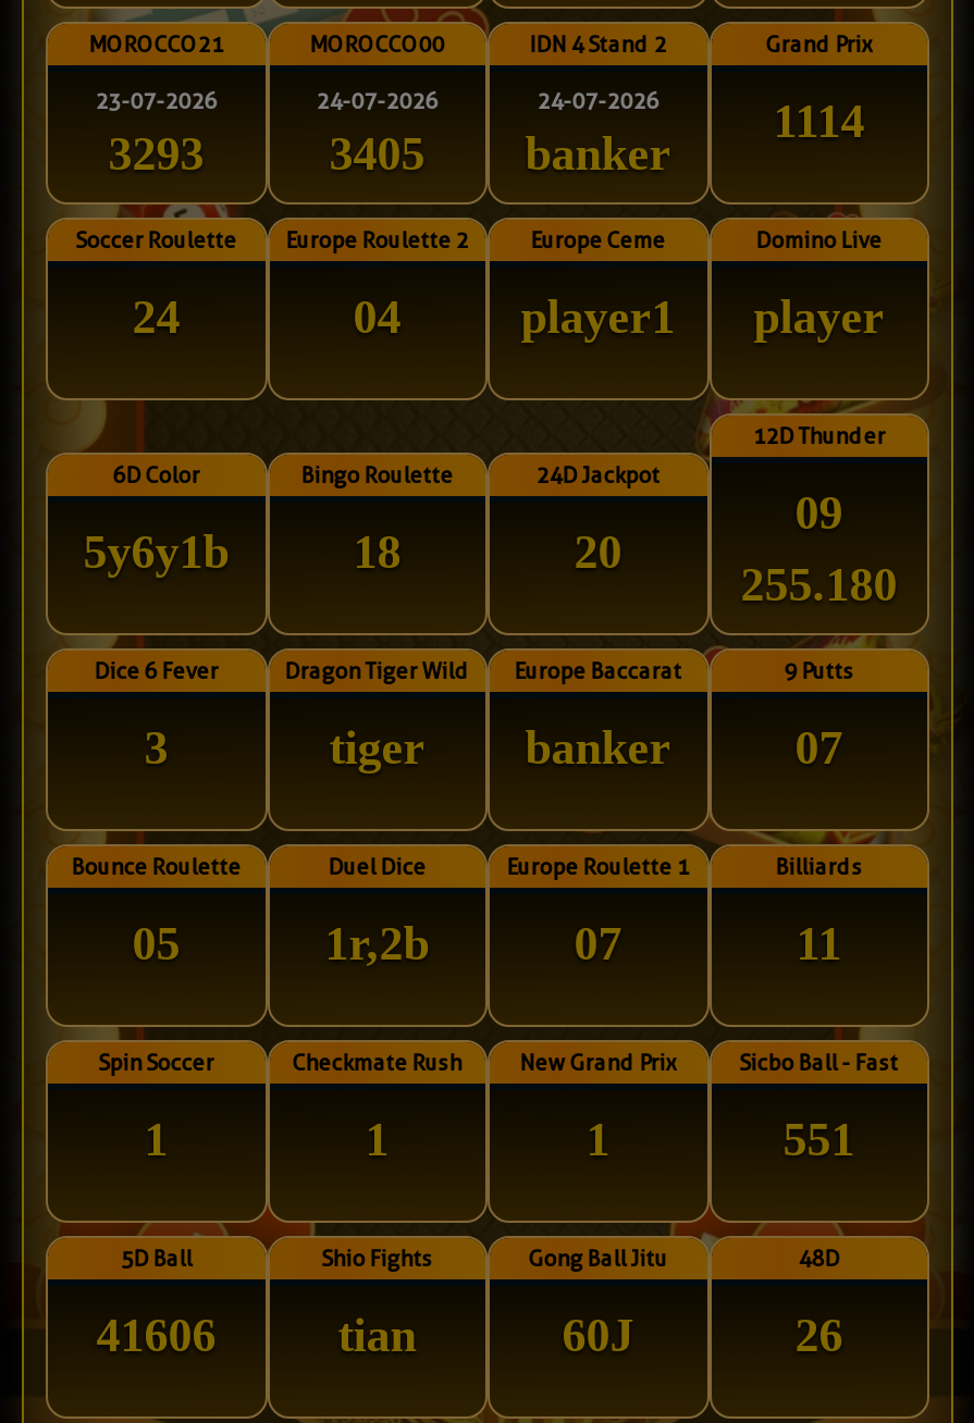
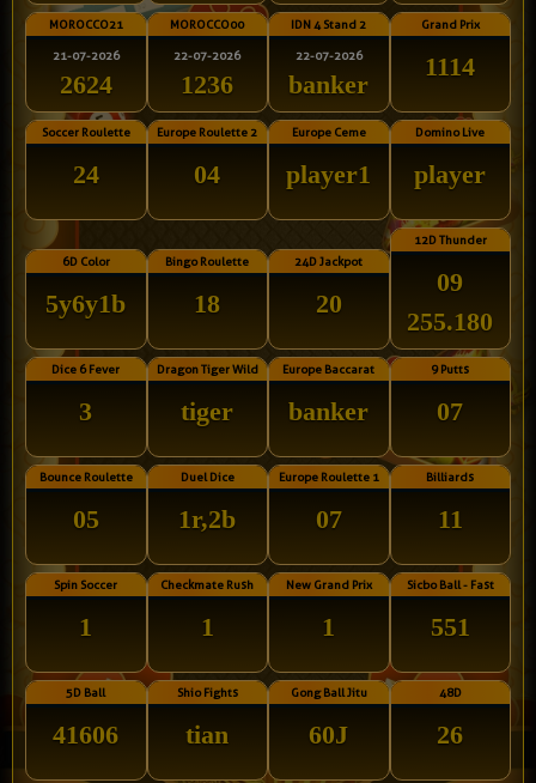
[95,90,217,114] 23-07-2026 -> [52,49,119,63] 21-07-2026
[316,90,438,114] 24-07-2026 -> [174,49,241,63] 22-07-2026
[537,90,659,114] 24-07-2026 -> [295,49,362,63] 22-07-2026
[108,127,204,181] 3293 -> [60,70,112,100] 2624
[329,127,671,181] 3405 banker -> [181,70,369,100] 1236 banker

